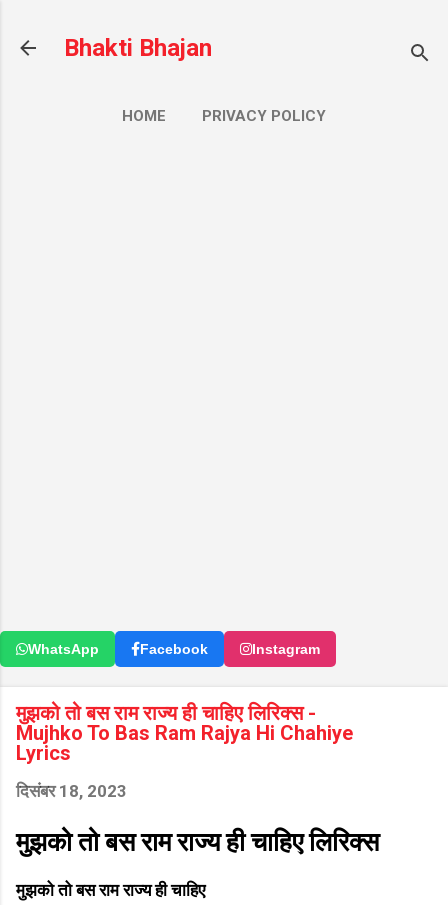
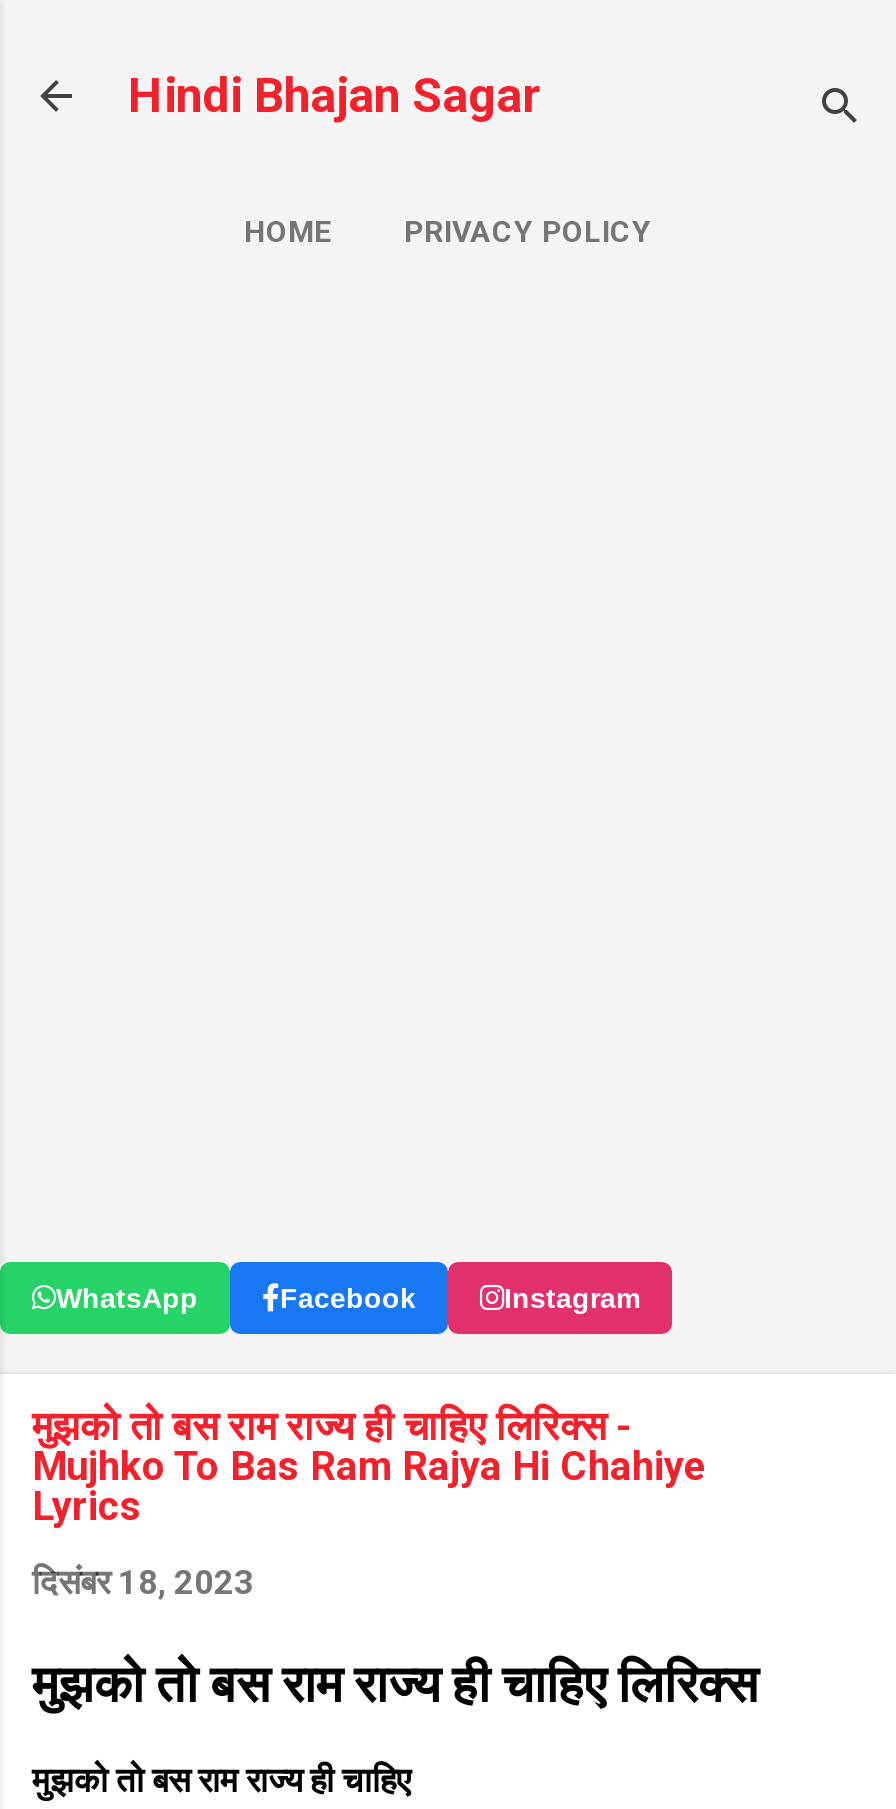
[64,34,212,62] Bhakti Bhajan -> [128,68,540,124] Hindi Bhajan Sagar

